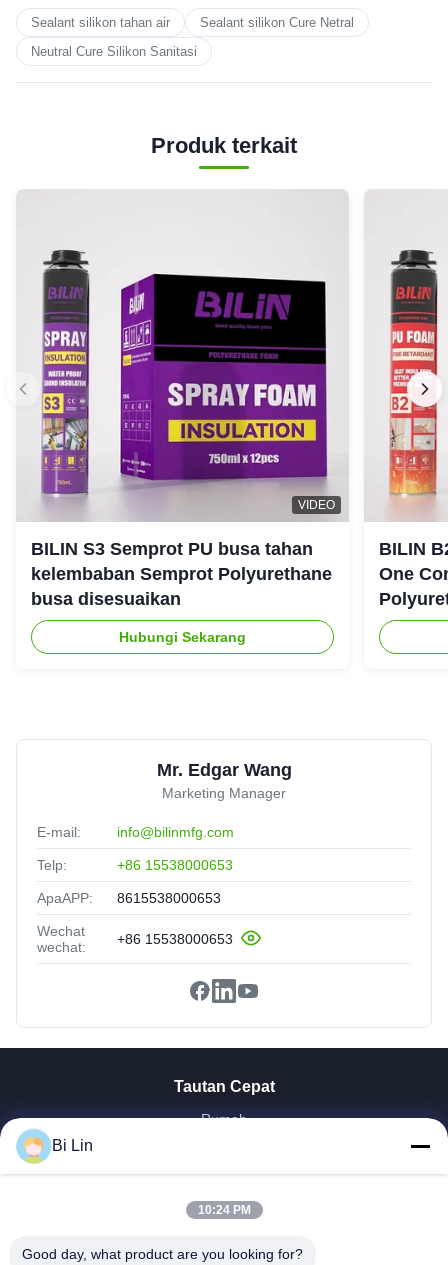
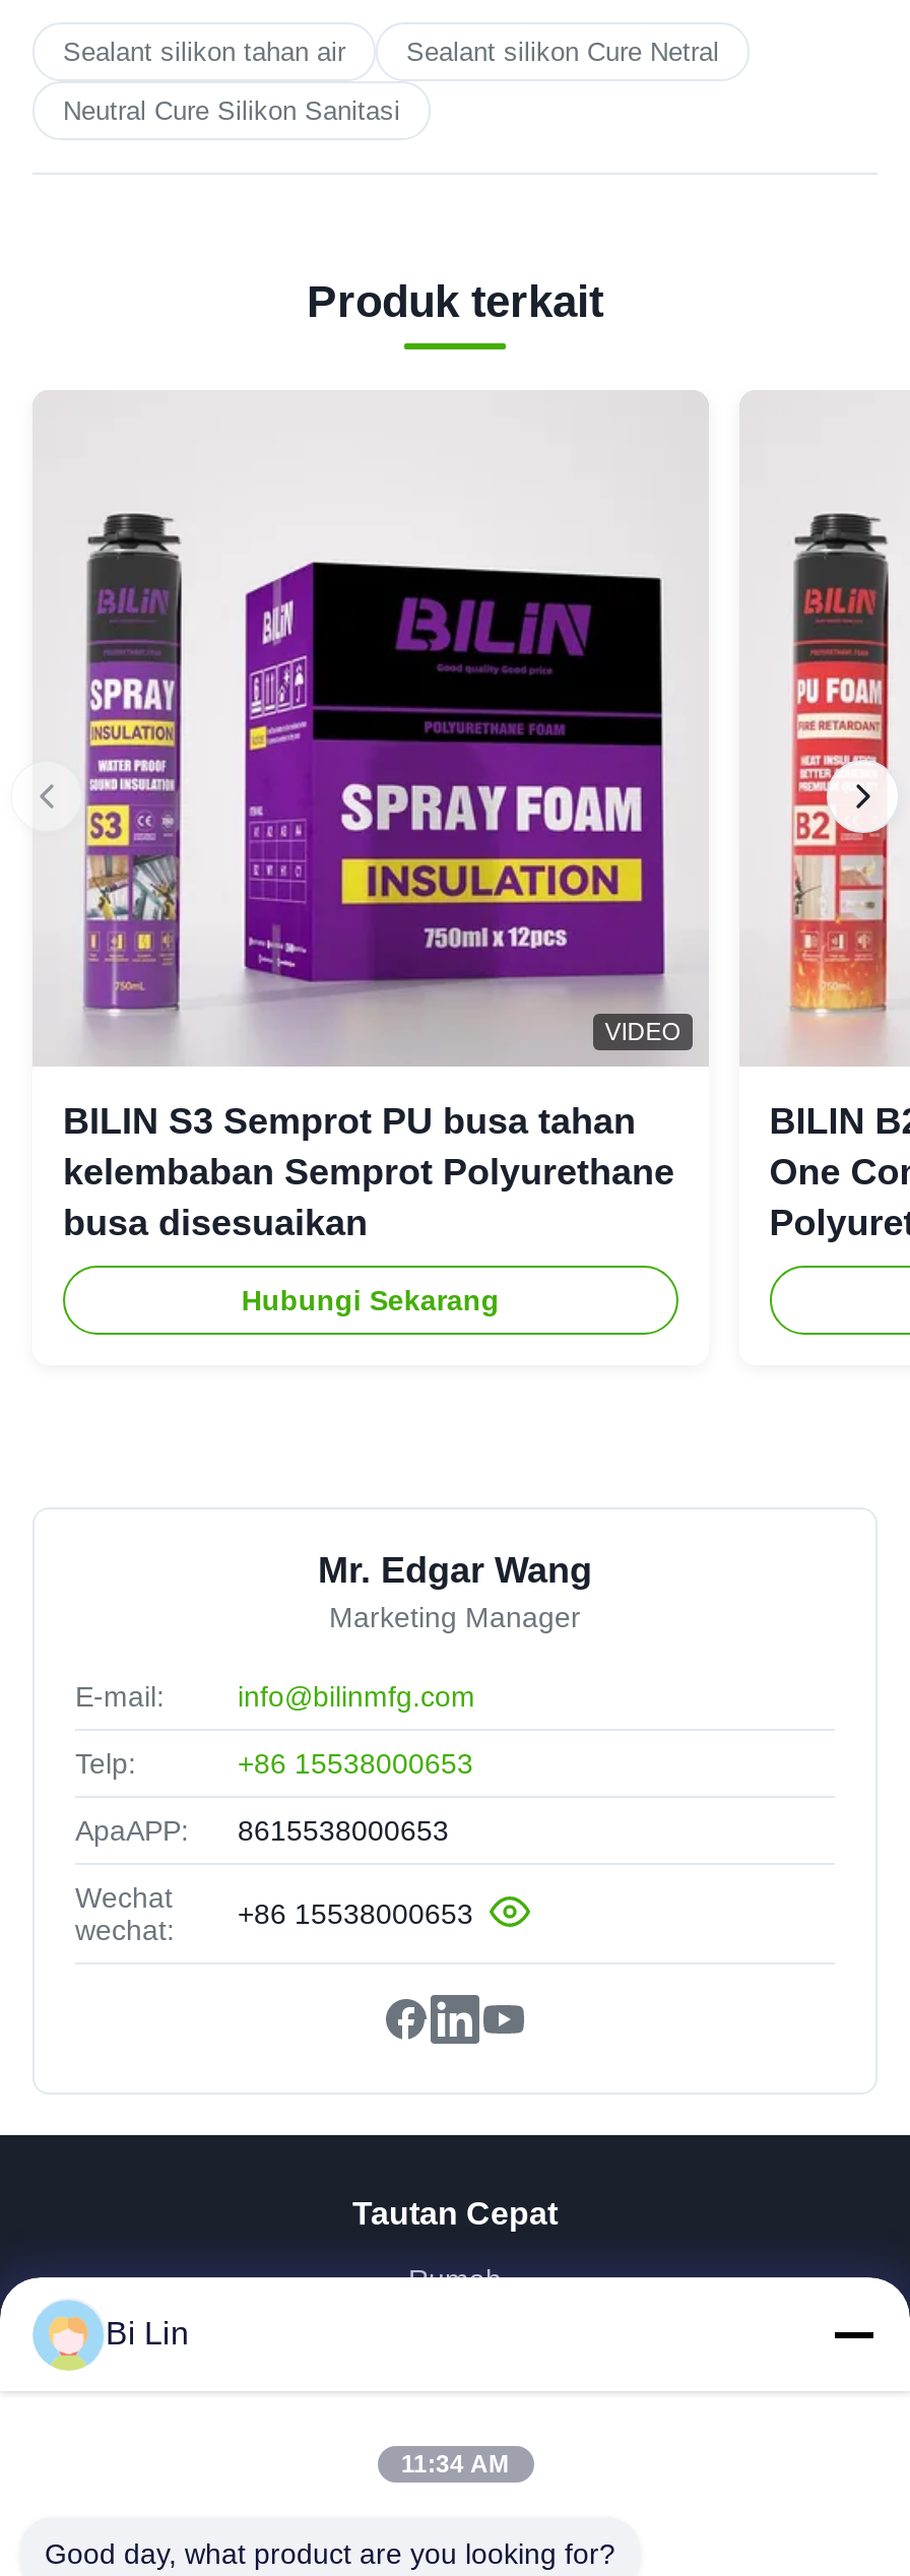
[197,1203,250,1217] 10:24 PM -> [401,2450,509,2478] 11:34 AM

